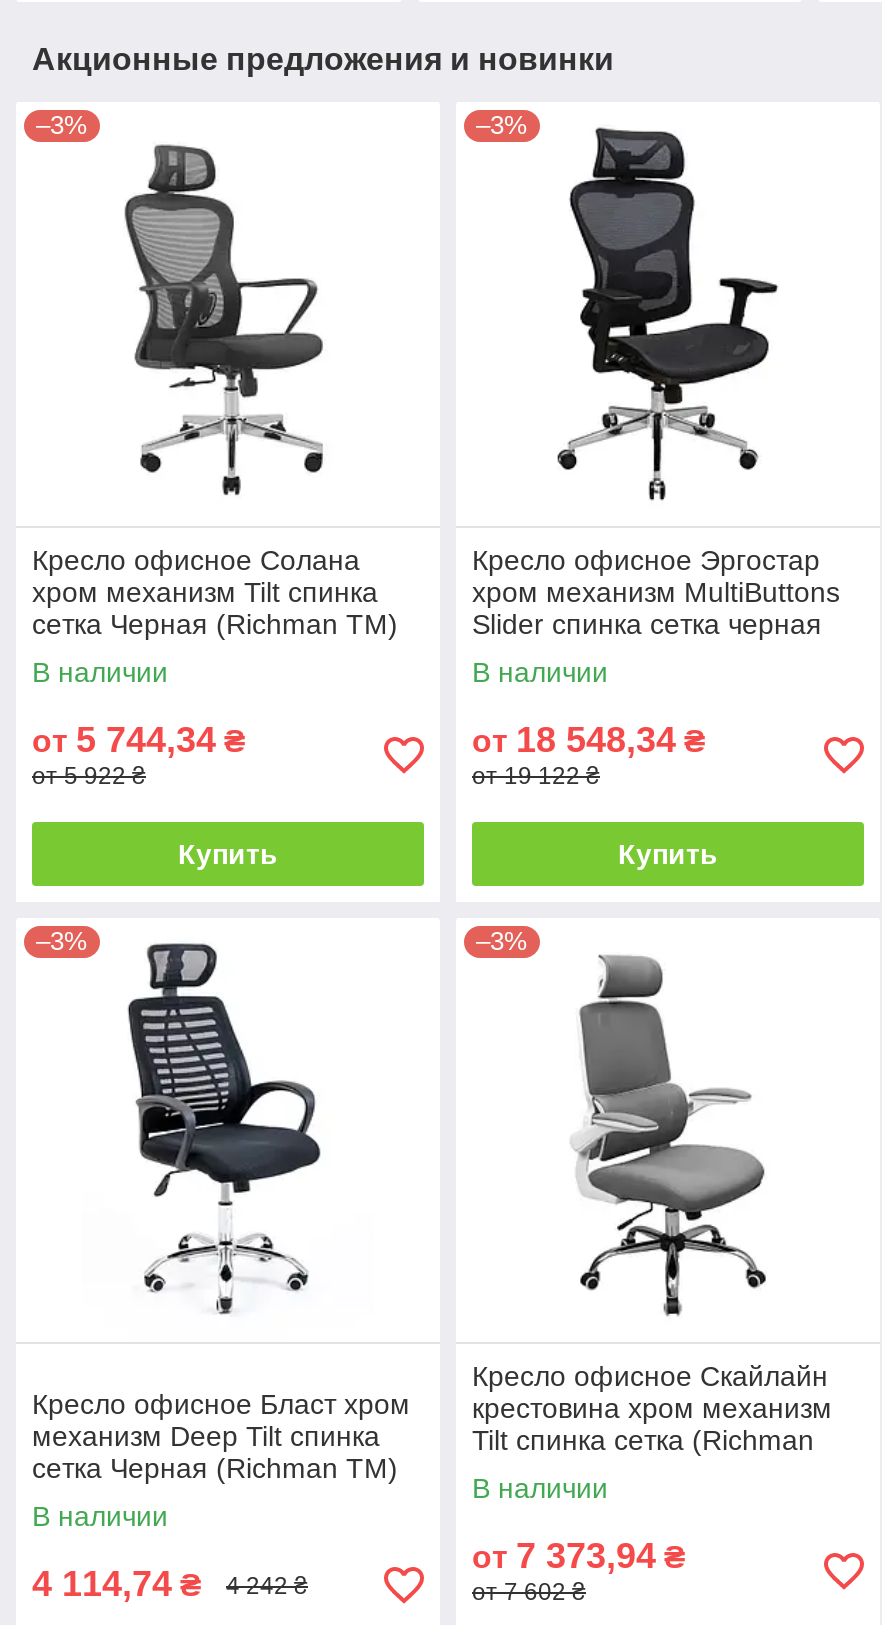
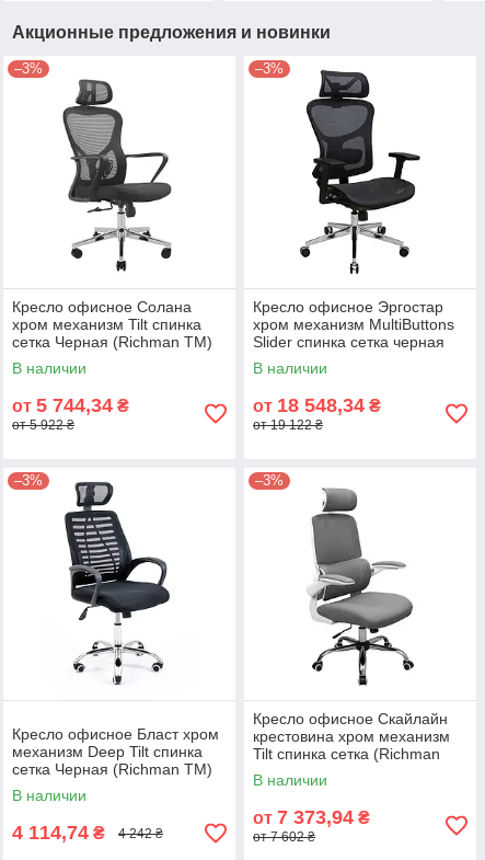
[178,839,278,871] Купить -> none
[618,839,718,871] Купить -> none

